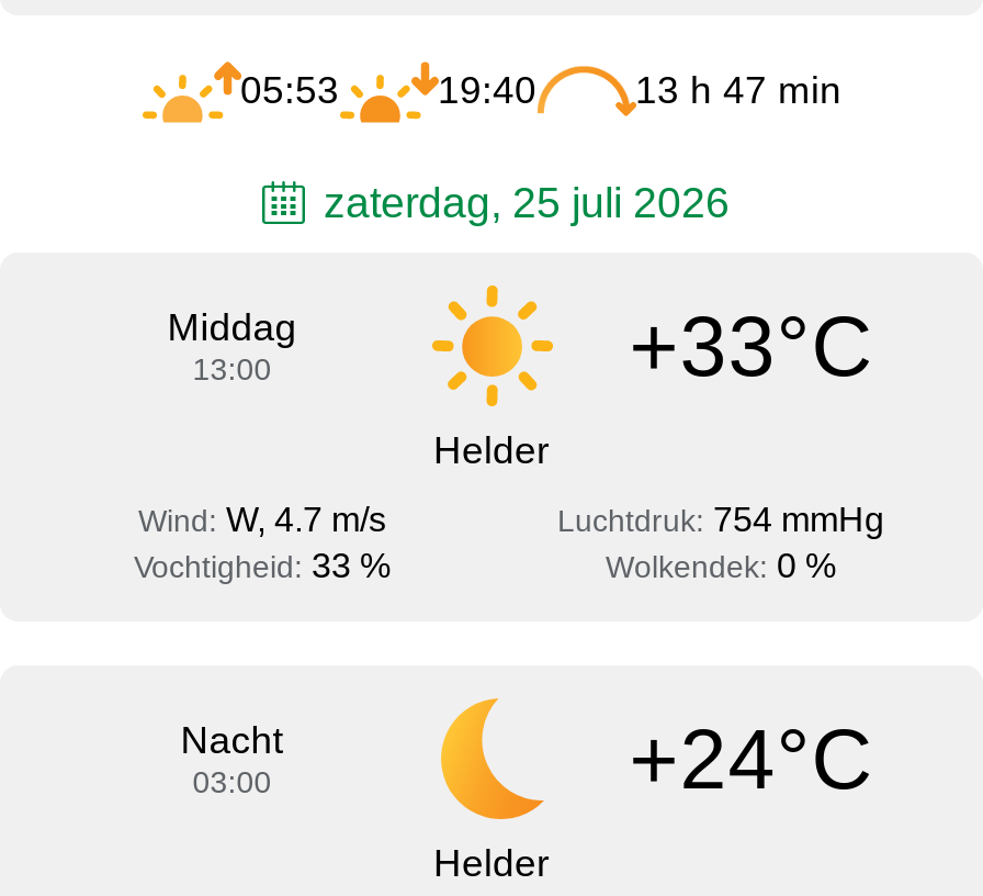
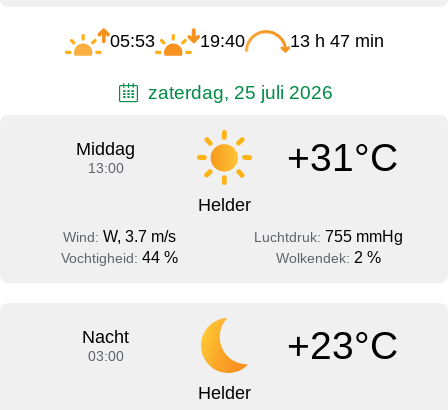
[629,298,873,393] +33°C -> [287,136,398,179] +31°C
[138,502,386,539] Wind: W, 4.7 m/s -> [63,228,176,245] Wind: W, 3.7 m/s
[557,502,884,539] Luchtdruk: 754 mmHg -> [254,228,403,245] Luchtdruk: 755 mmHg
[134,548,391,585] Vochtigheid: 33 % -> [61,249,178,266] Vochtigheid: 44 %
[606,548,836,585] Wolkendek: 0 % -> [276,249,381,266] Wolkendek: 2 %
[629,711,873,806] +24°C -> [287,324,398,367] +23°C

